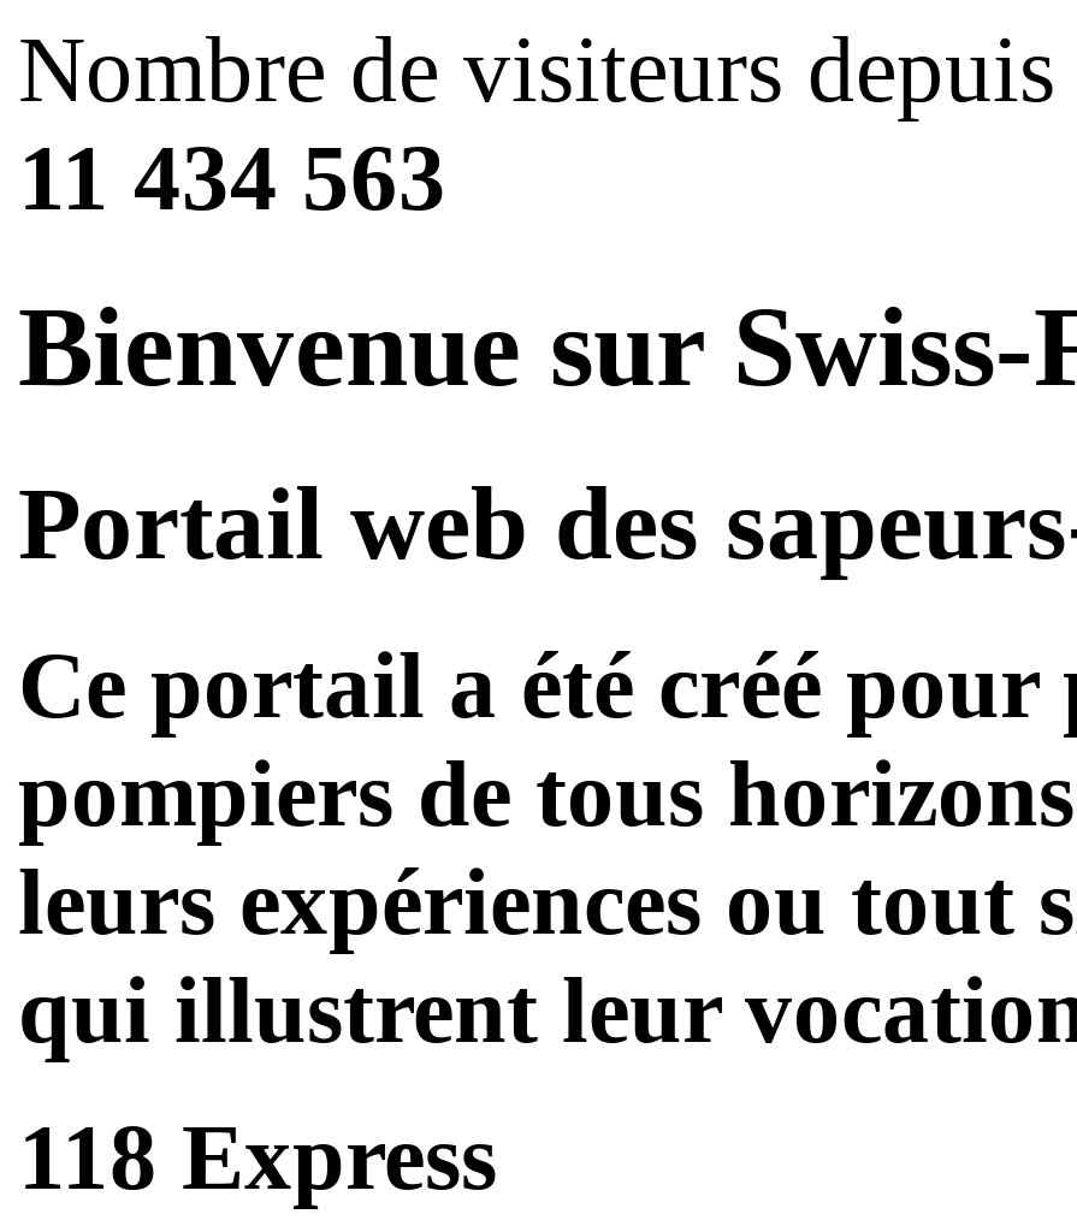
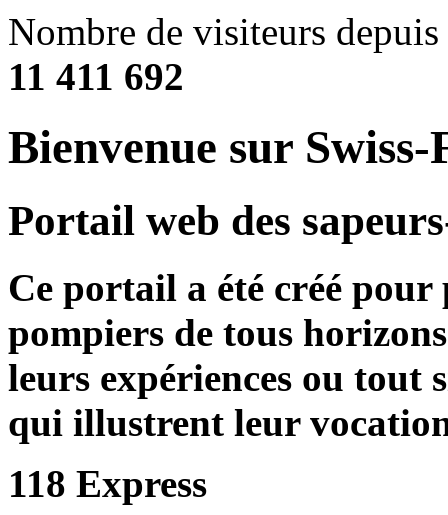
[18,125,446,228] 11 434 563 -> [8,55,184,98] 11 411 692

